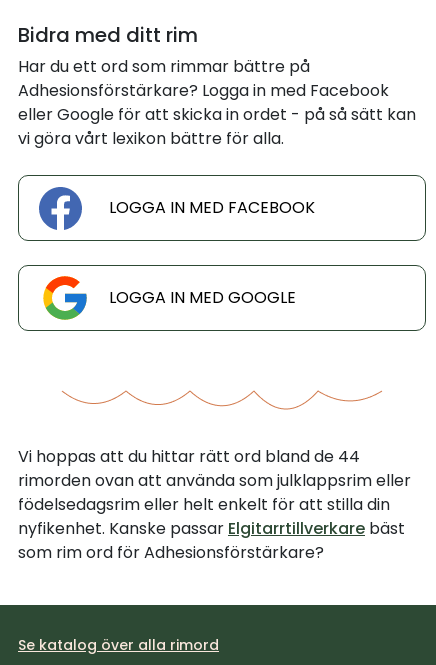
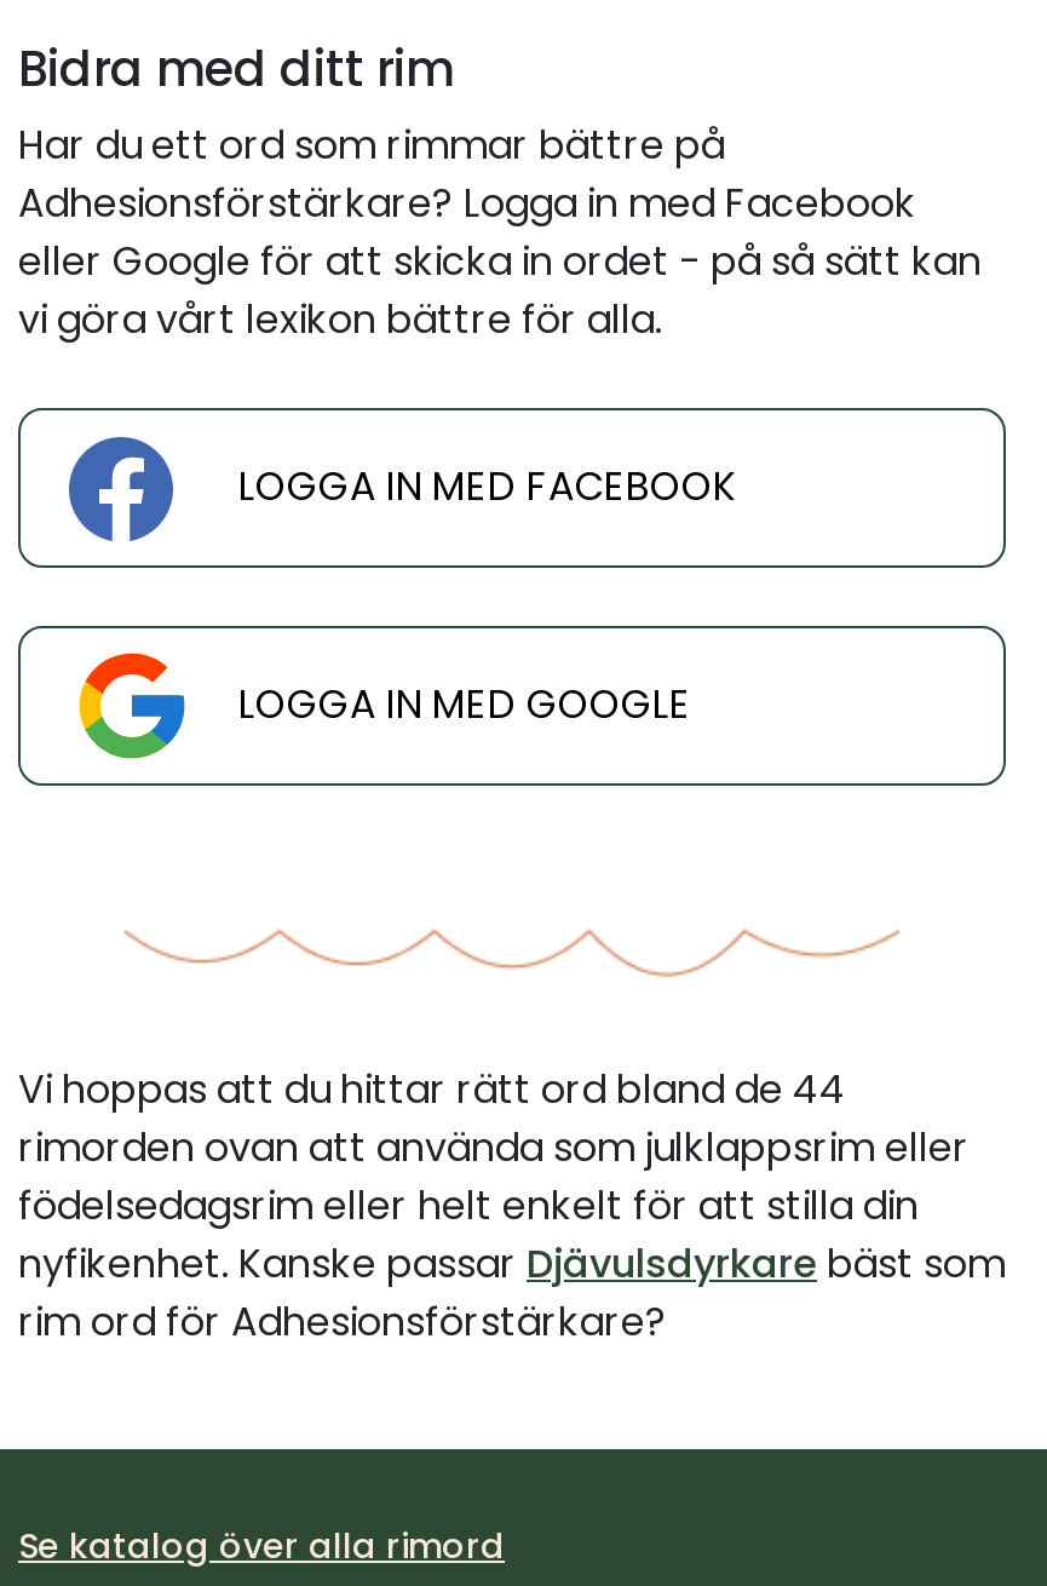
[18,517,405,564] nyfikenhet. Kanske passar Elgitarrtillverkare bäst | som rim ord för Adhesionsförstärkare? -> [18,1236,1006,1350] nyfikenhet. Kanske passar Djävulsdyrkare bäst som | rim ord för Adhesionsförstärkare?

